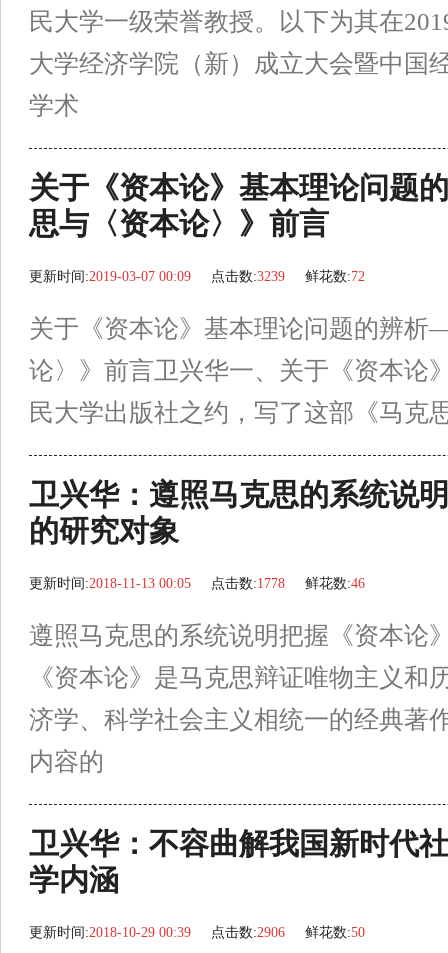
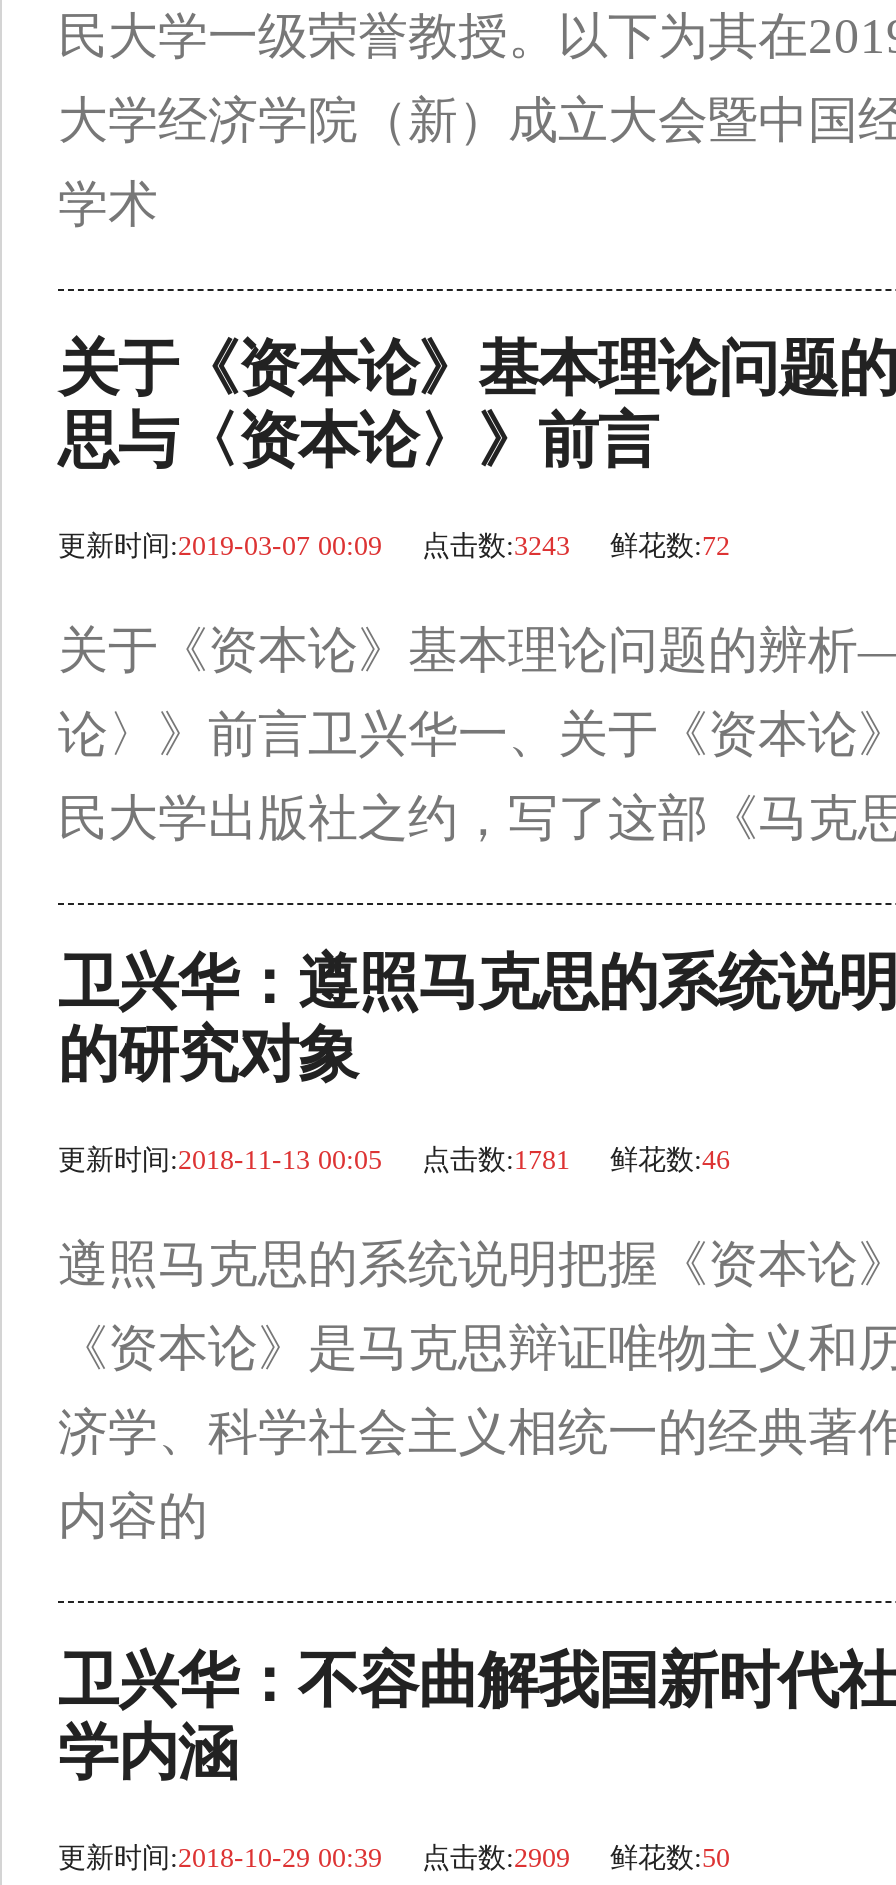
[29,269,365,284] 更新时间:2019-03-07 00:09 点击数:3239 鲜花数:72 -> [58,531,730,561] 更新时间:2019-03-07 00:09 点击数:3243 鲜花数:72
[29,576,365,591] 更新时间:2018-11-13 00:05 点击数:1778 鲜花数:46 -> [58,1145,730,1175] 更新时间:2018-11-13 00:05 点击数:1781 鲜花数:46
[29,925,365,940] 更新时间:2018-10-29 00:39 点击数:2906 鲜花数:50 -> [58,1842,730,1872] 更新时间:2018-10-29 00:39 点击数:2909 鲜花数:50

